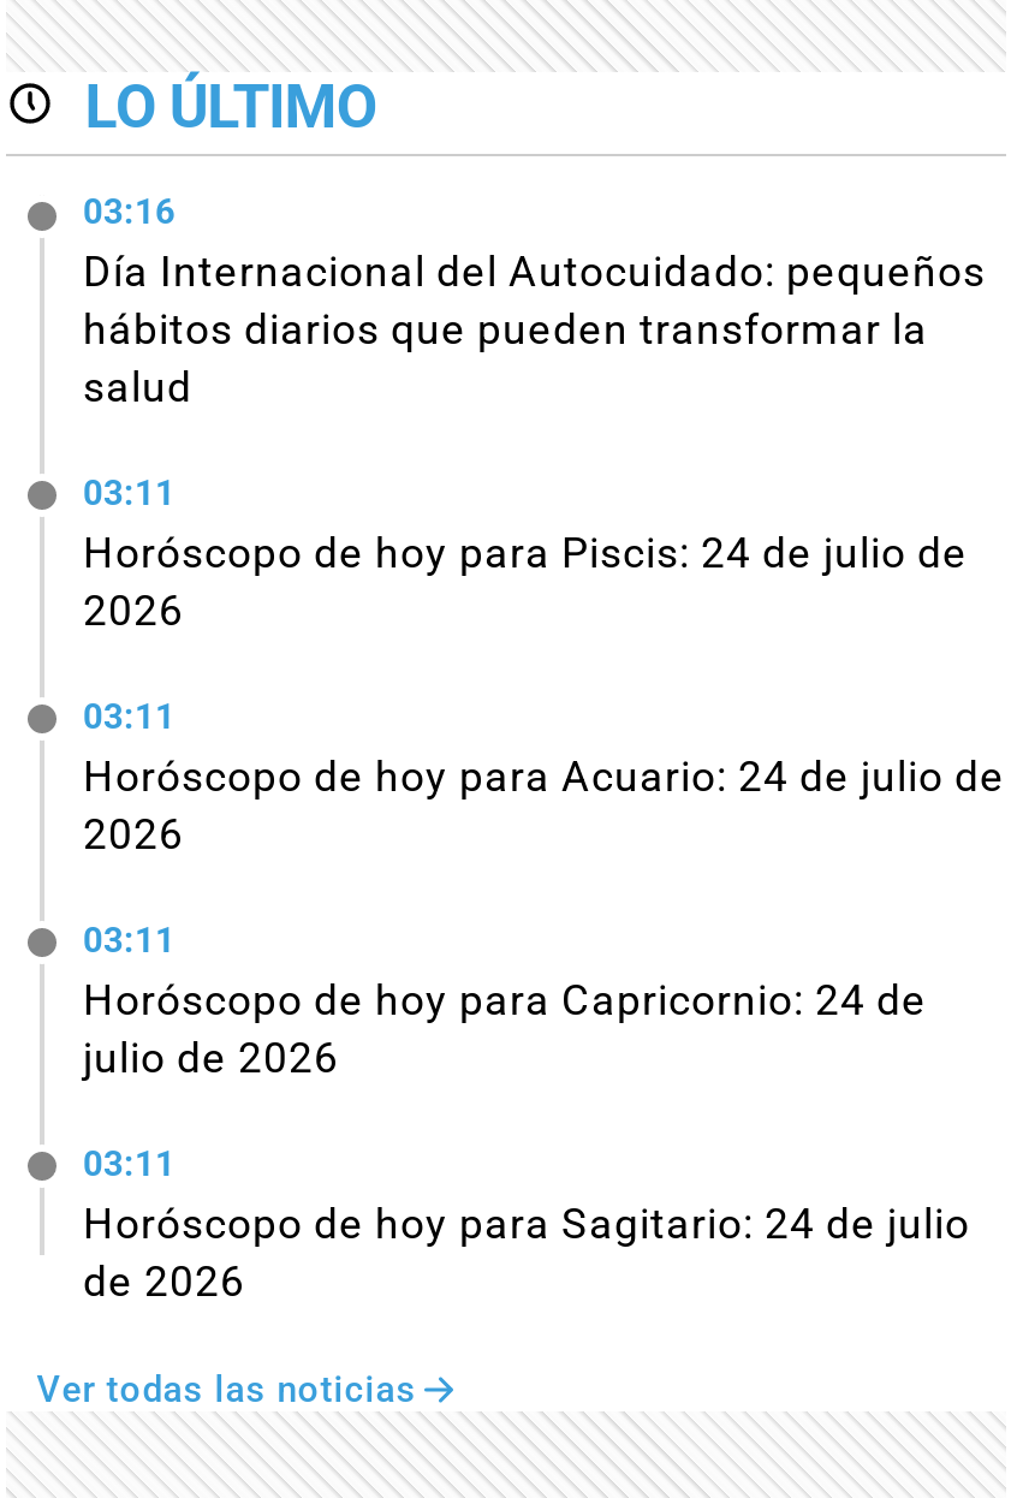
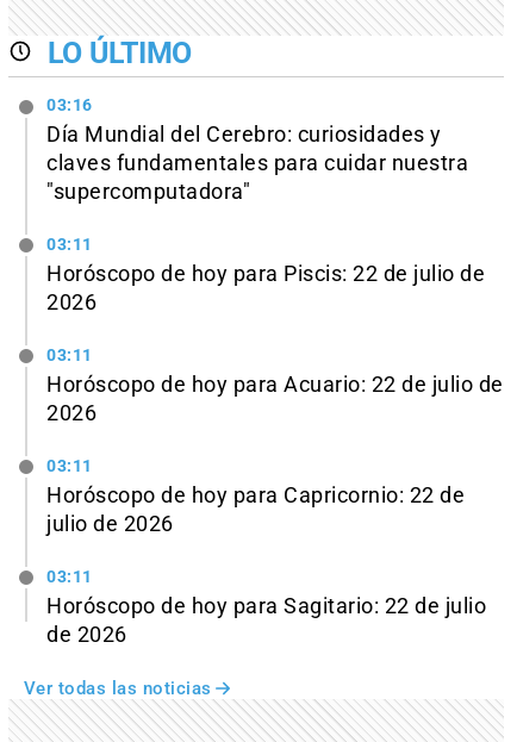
[83,249,986,412] Día Internacional del Autocuidado: pequeños | hábitos diarios que pueden transformar la | salud -> [46,123,468,204] Día Mundial del Cerebro: curiosidades y | claves fundamentales para cuidar nuestra | "supercomputadora"
[83,530,968,578] Horóscopo de hoy para Piscis: 24 de julio de -> [46,262,485,286] Horóscopo de hoy para Piscis: 22 de julio de
[83,753,1005,801] Horóscopo de hoy para Acuario: 24 de julio de -> [46,373,503,397] Horóscopo de hoy para Acuario: 22 de julio de
[83,976,927,1024] Horóscopo de hoy para Capricornio: 24 de -> [46,483,465,507] Horóscopo de hoy para Capricornio: 22 de
[83,1199,970,1247] Horóscopo de hoy para Sagitario: 24 de julio -> [46,594,486,618] Horóscopo de hoy para Sagitario: 22 de julio

